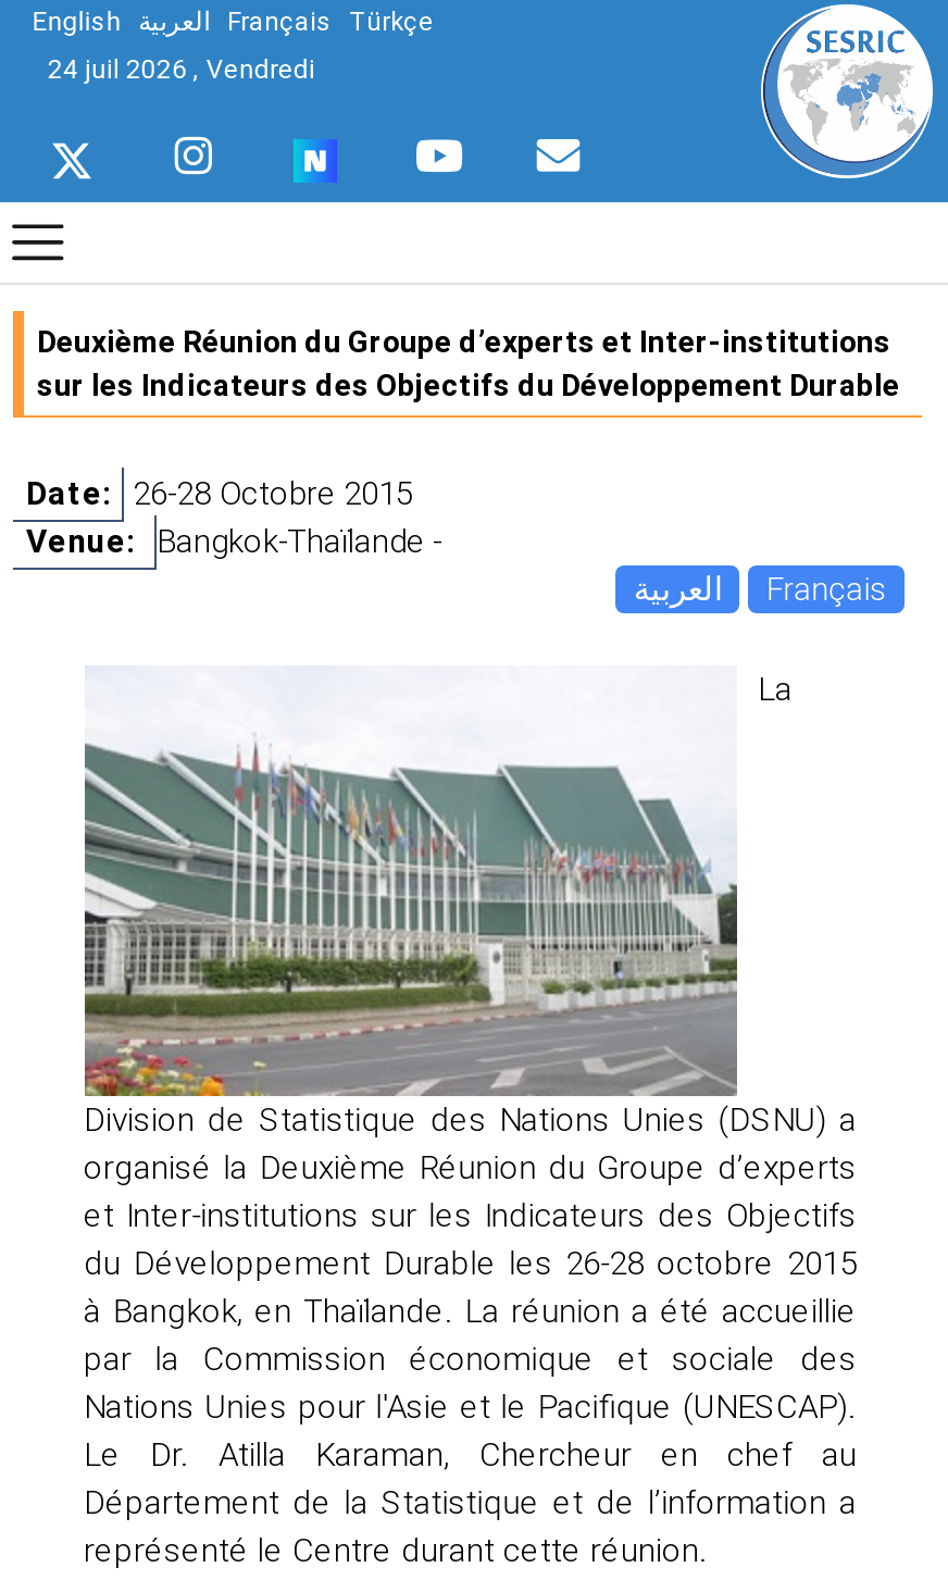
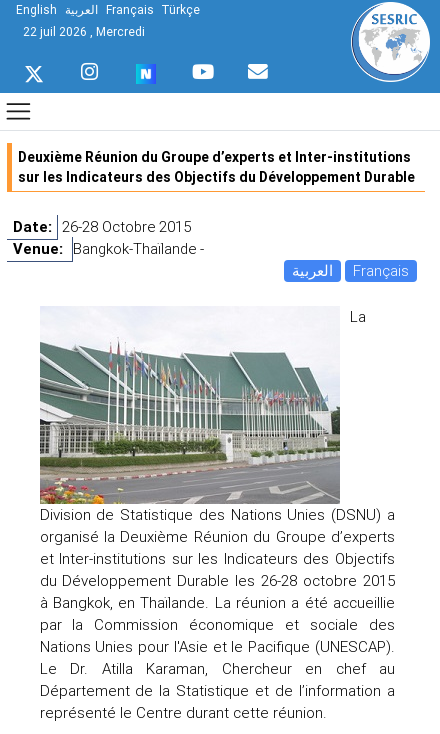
[47,52,315,85] 24 juil 2026 , Vendredi -> [23,24,145,39] 22 juil 2026 , Mercredi

